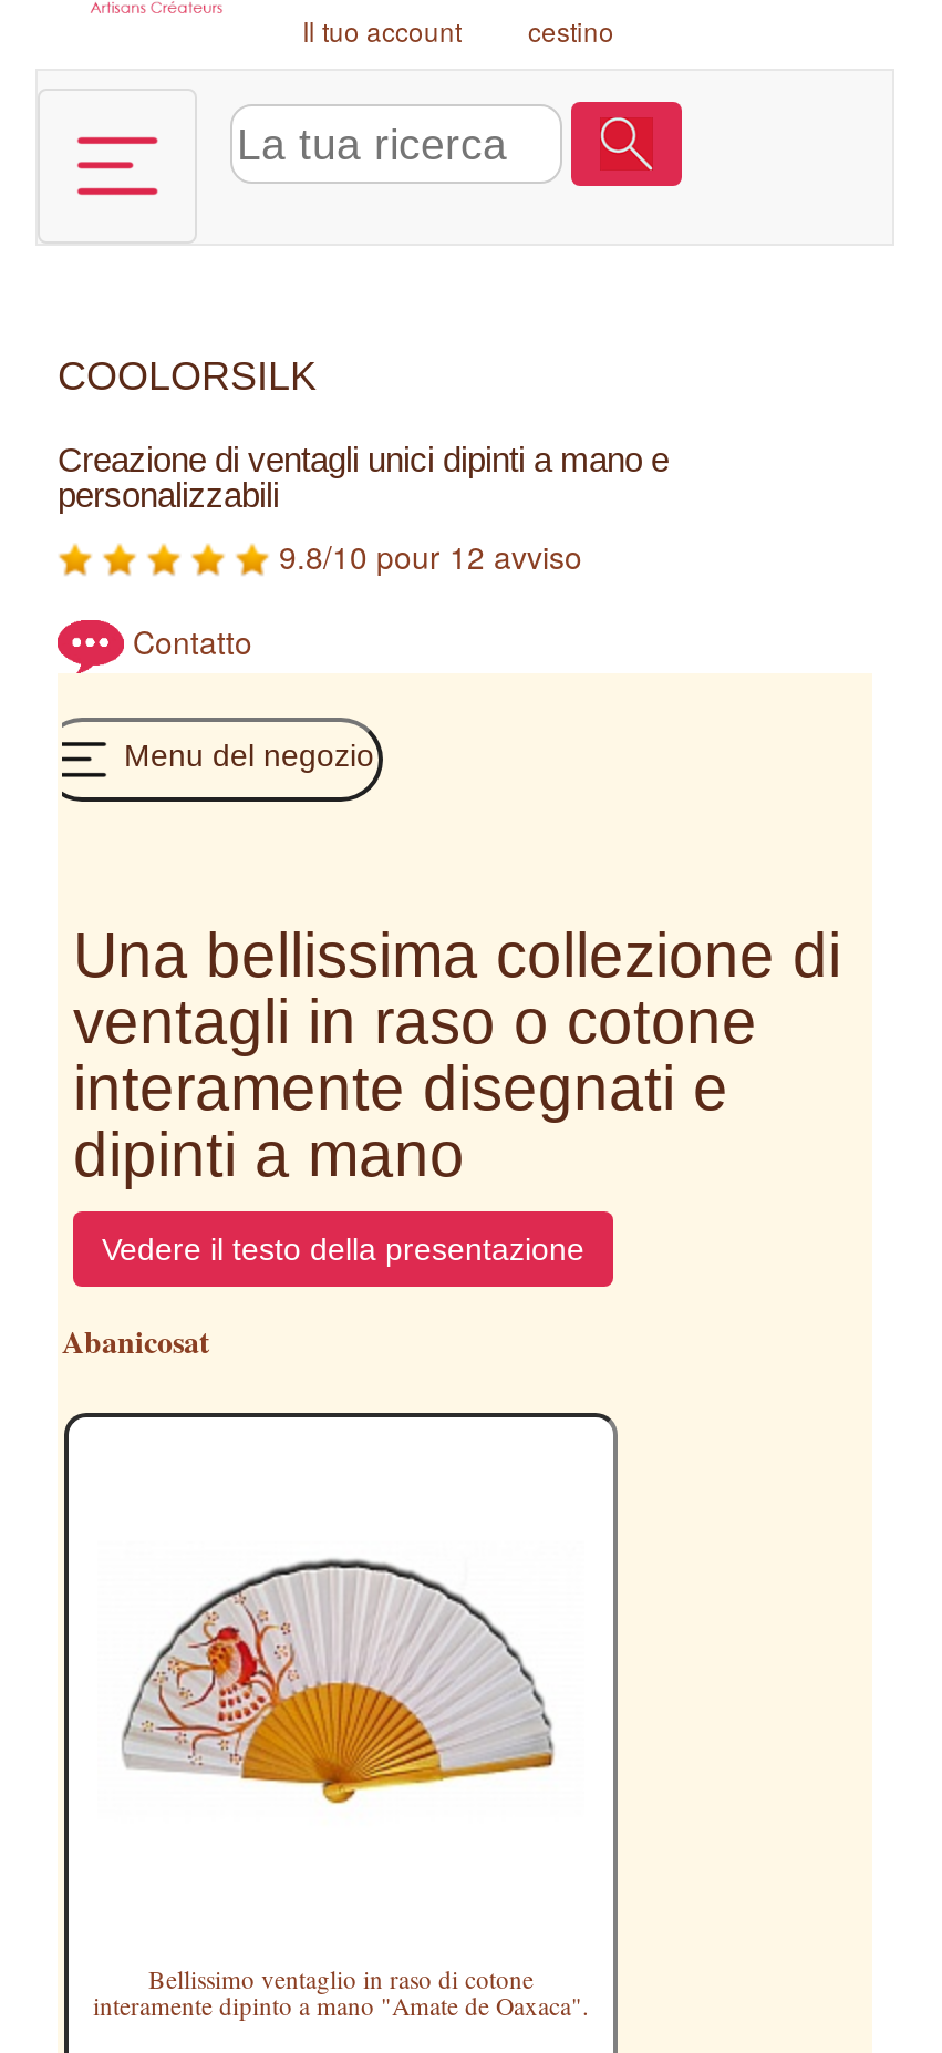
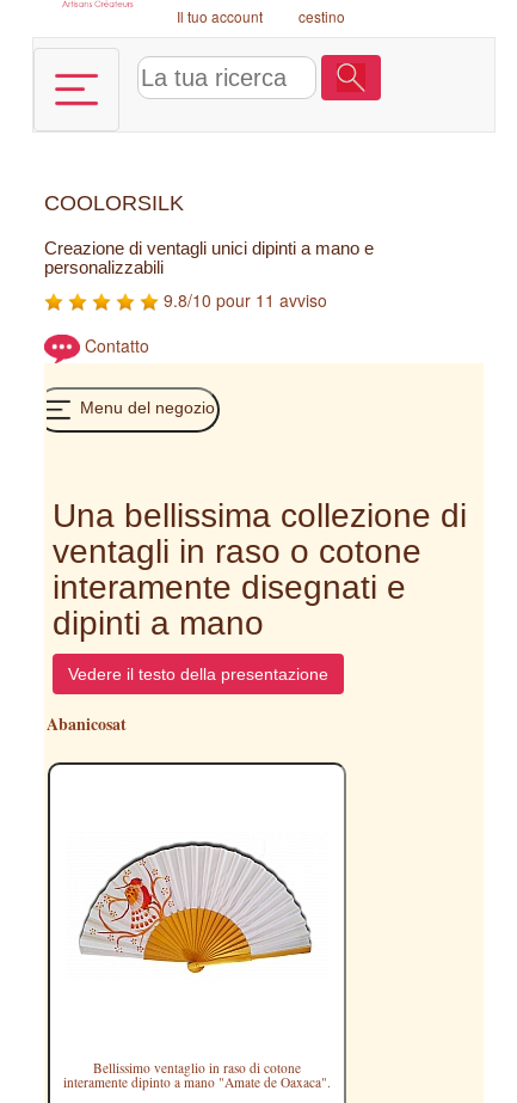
[270,534,582,578] 9.8/10 pour 12 avviso -> [159,288,327,312] 9.8/10 pour 11 avviso

